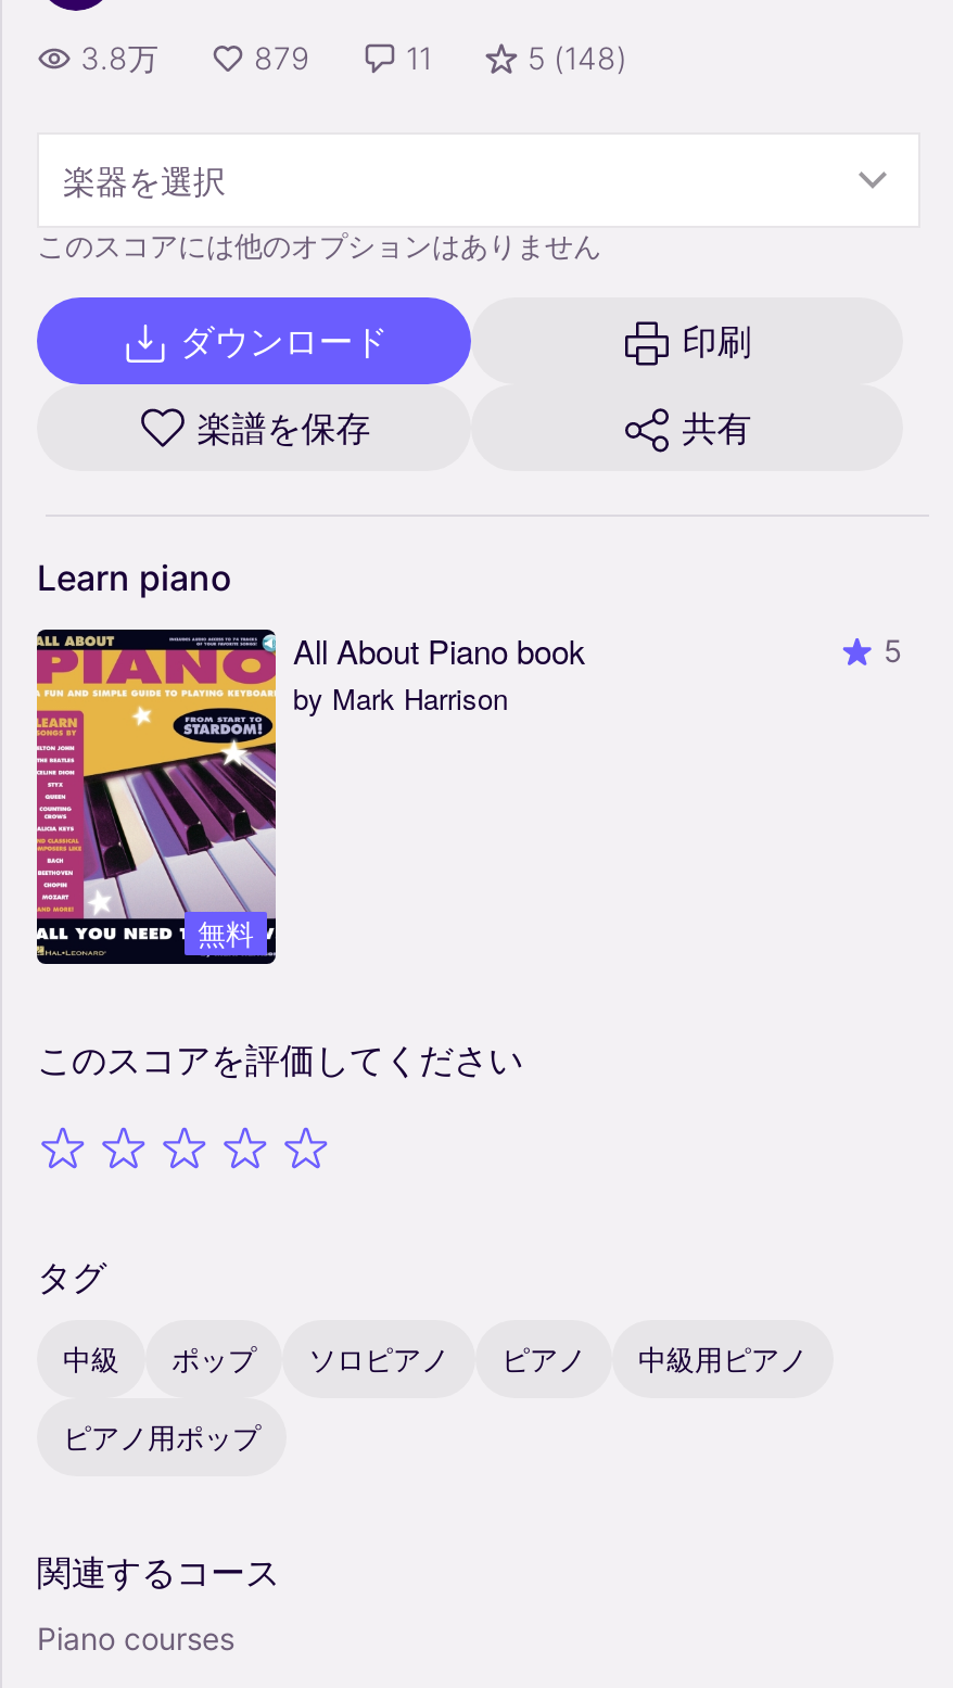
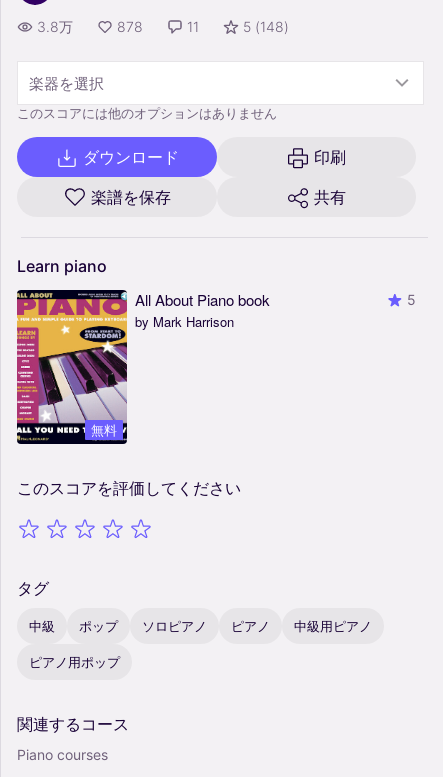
[254,39,310,76] 879 -> [117,18,143,35] 878

